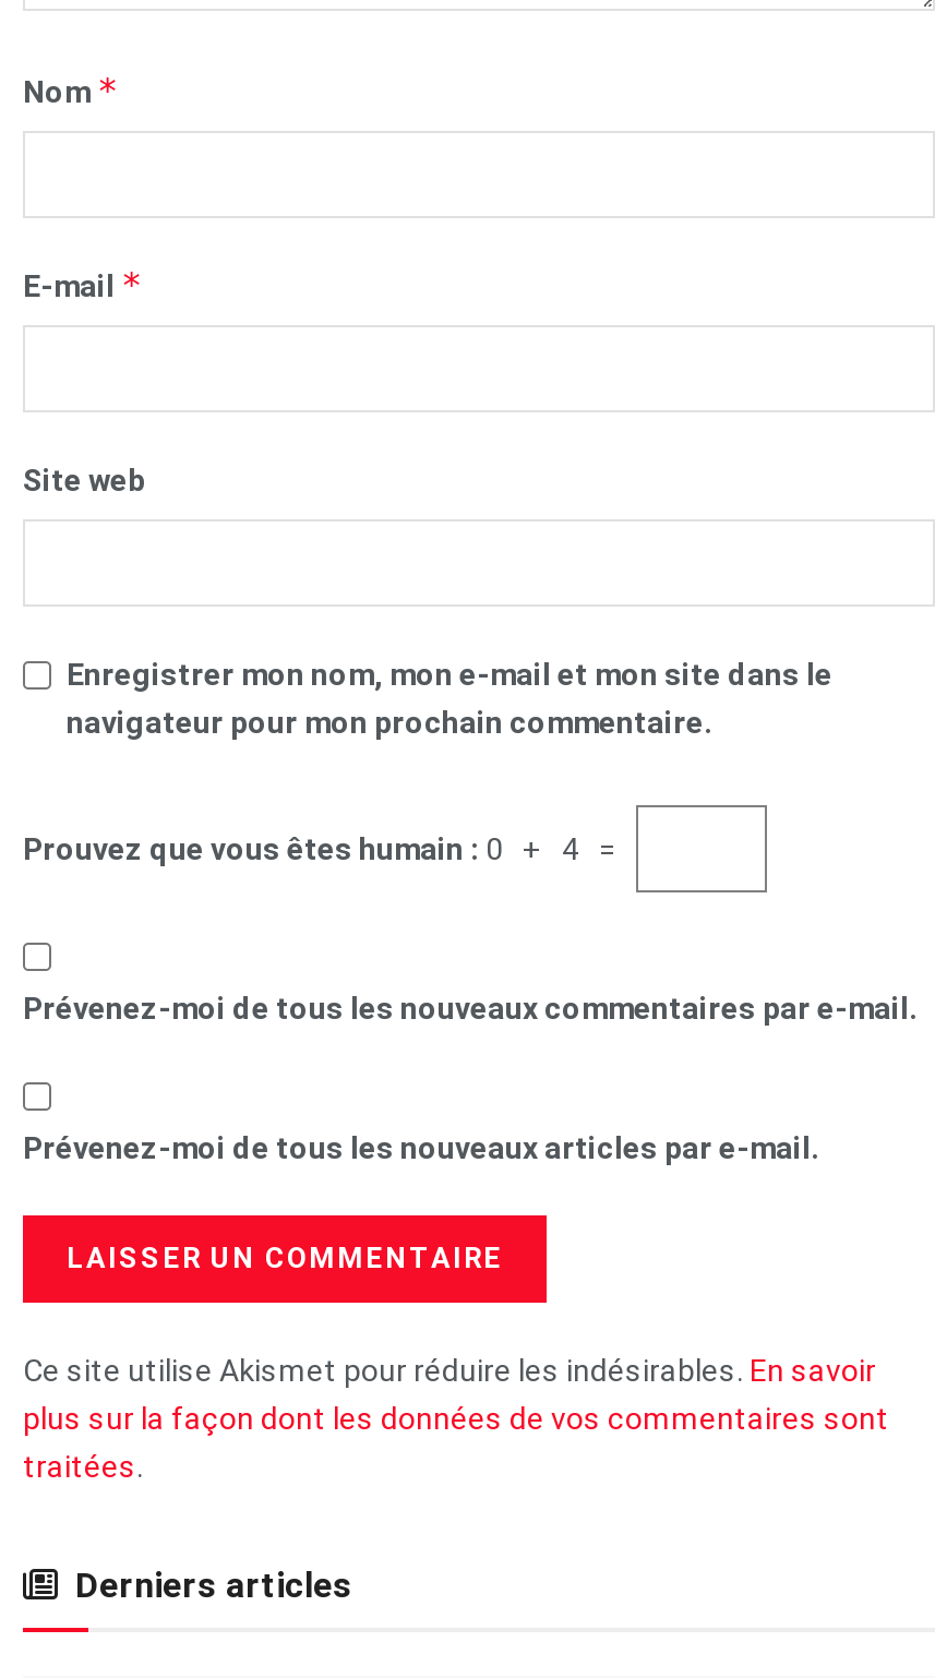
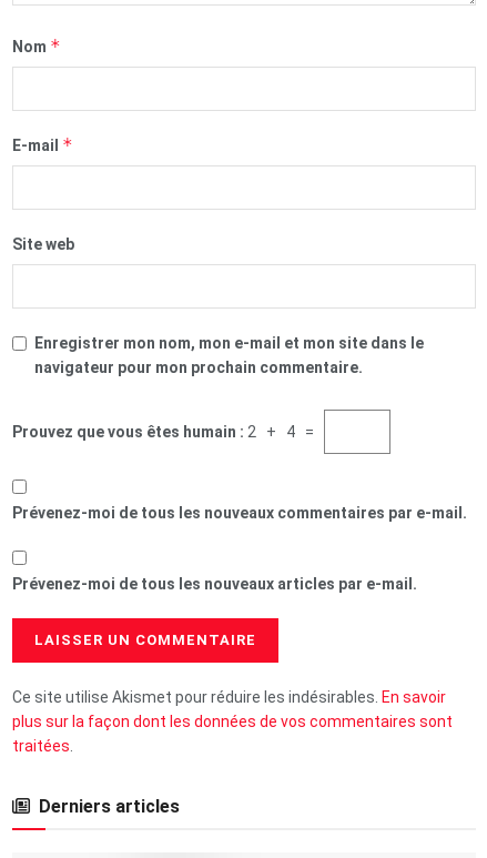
[23,832,636,867] Prouvez que vous êtes humain : 0 + 4 = -> [12,423,324,441] Prouvez que vous êtes humain : 2 + 4 =

